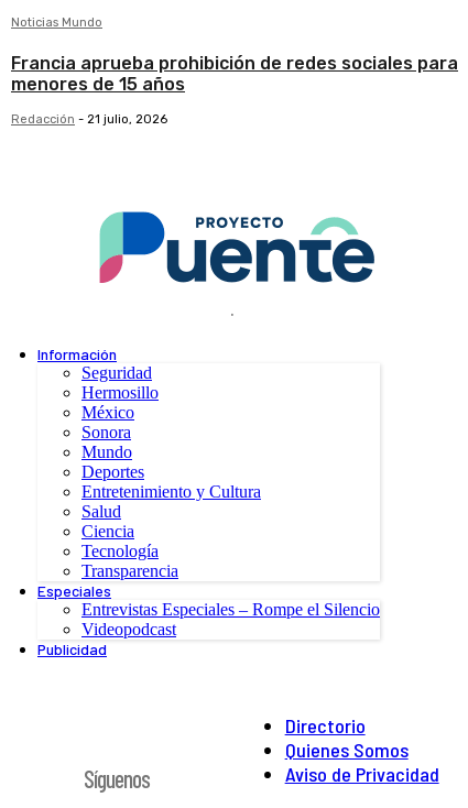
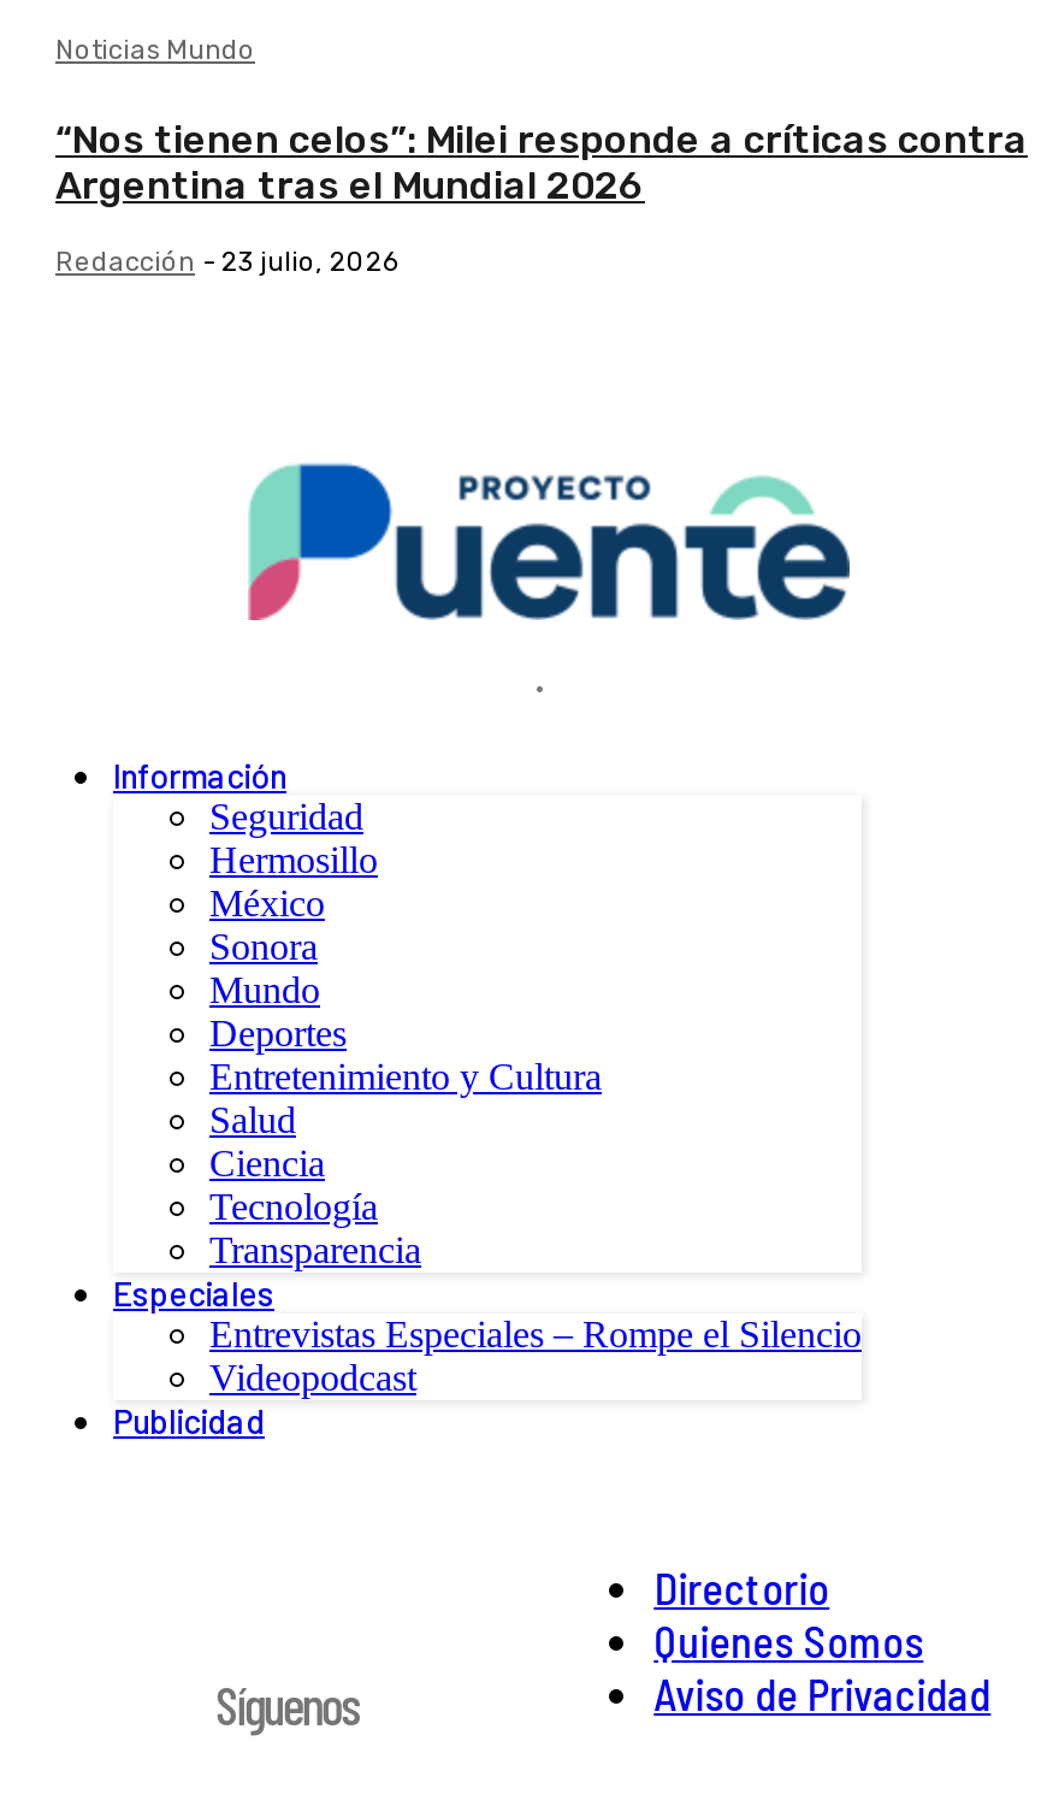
[11,53,458,95] Francia aprueba prohibición de redes sociales para | menores de 15 años -> [55,118,1028,209] “Nos tienen celos”: Milei responde a críticas contra | Argentina tras el Mundial 2026
[11,113,167,127] Redacción - 21 julio, 2026 -> [55,248,400,279] Redacción - 23 julio, 2026

